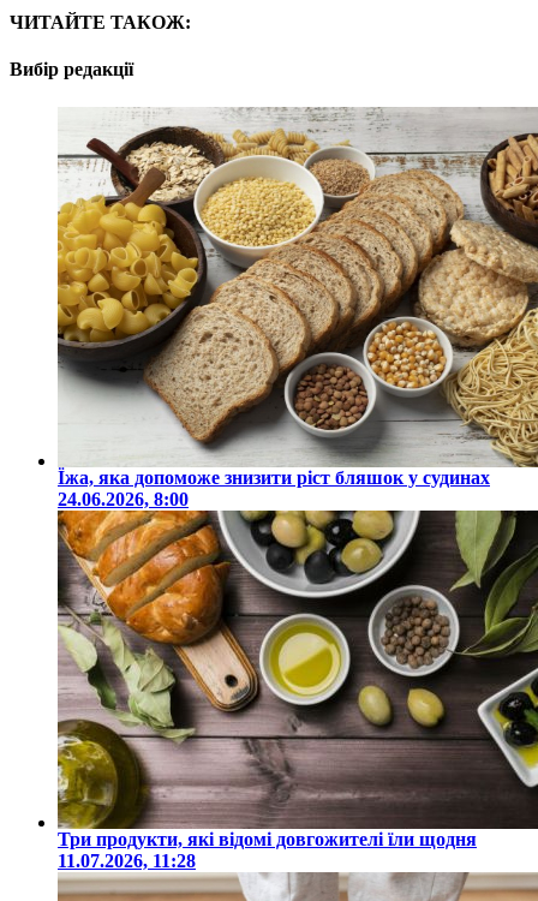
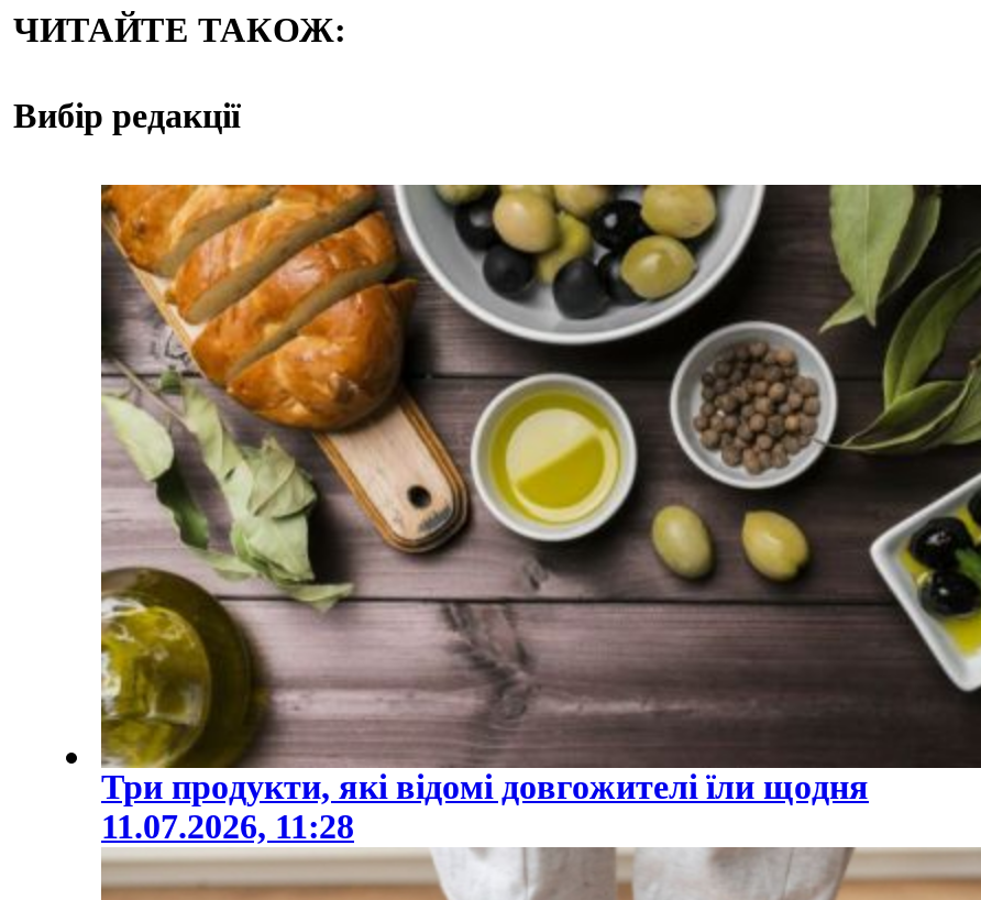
[56,107,534,509] [image] | Їжа, яка допоможе знизити ріст бляшок у судинах | 24.06.2026, 8:00 -> none

